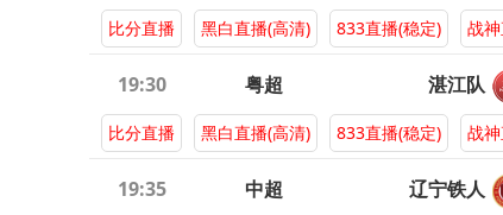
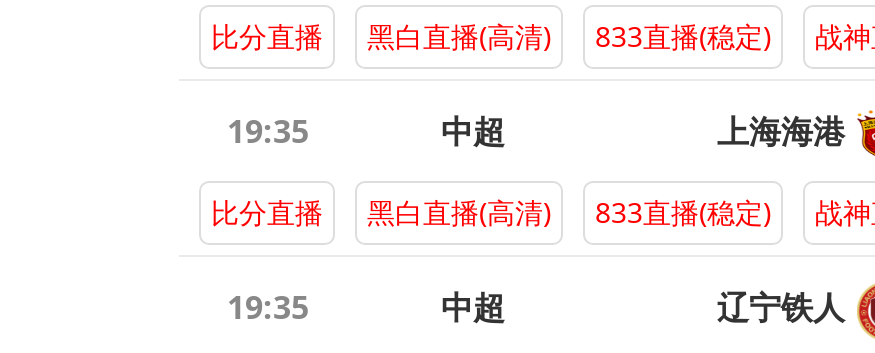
[118,71,485,97] 19:30 | 粤超 | 湛江队 -> [227,109,845,153] 19:35 | 中超 | 上海海港

